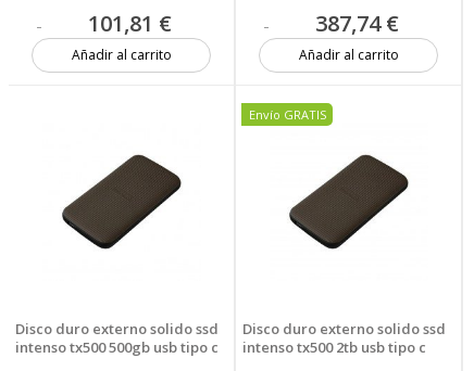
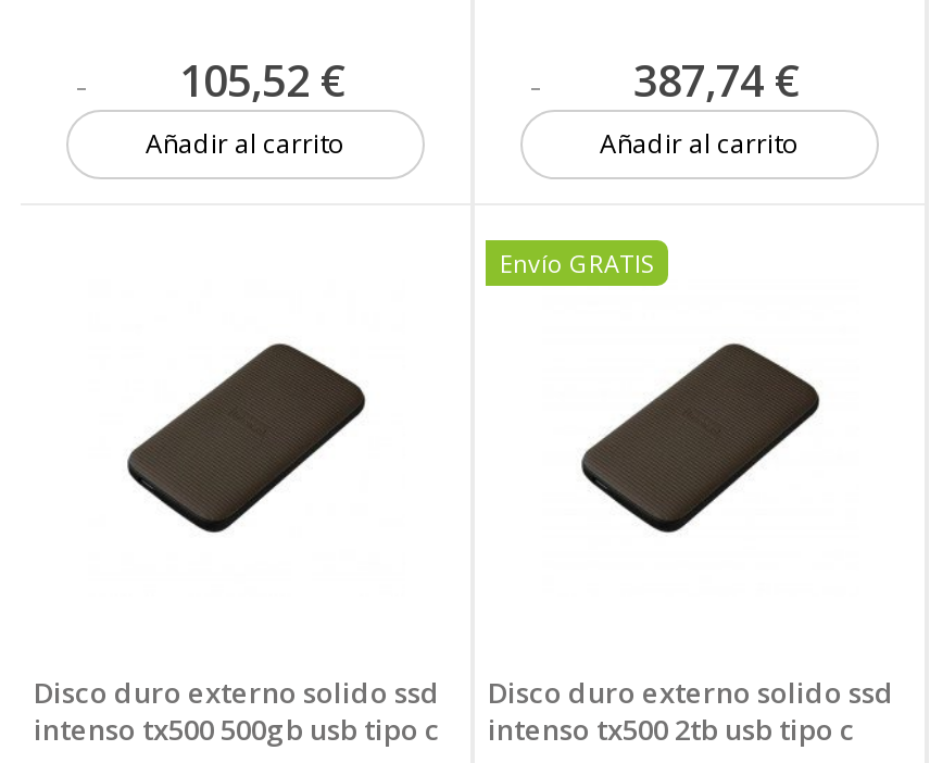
[88,9,172,38] 101,81 € -> [179,51,347,110] 105,52 €

